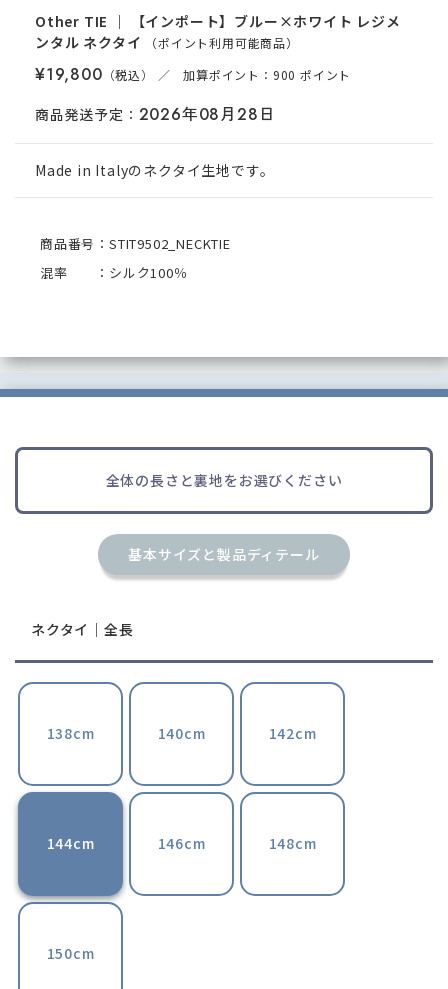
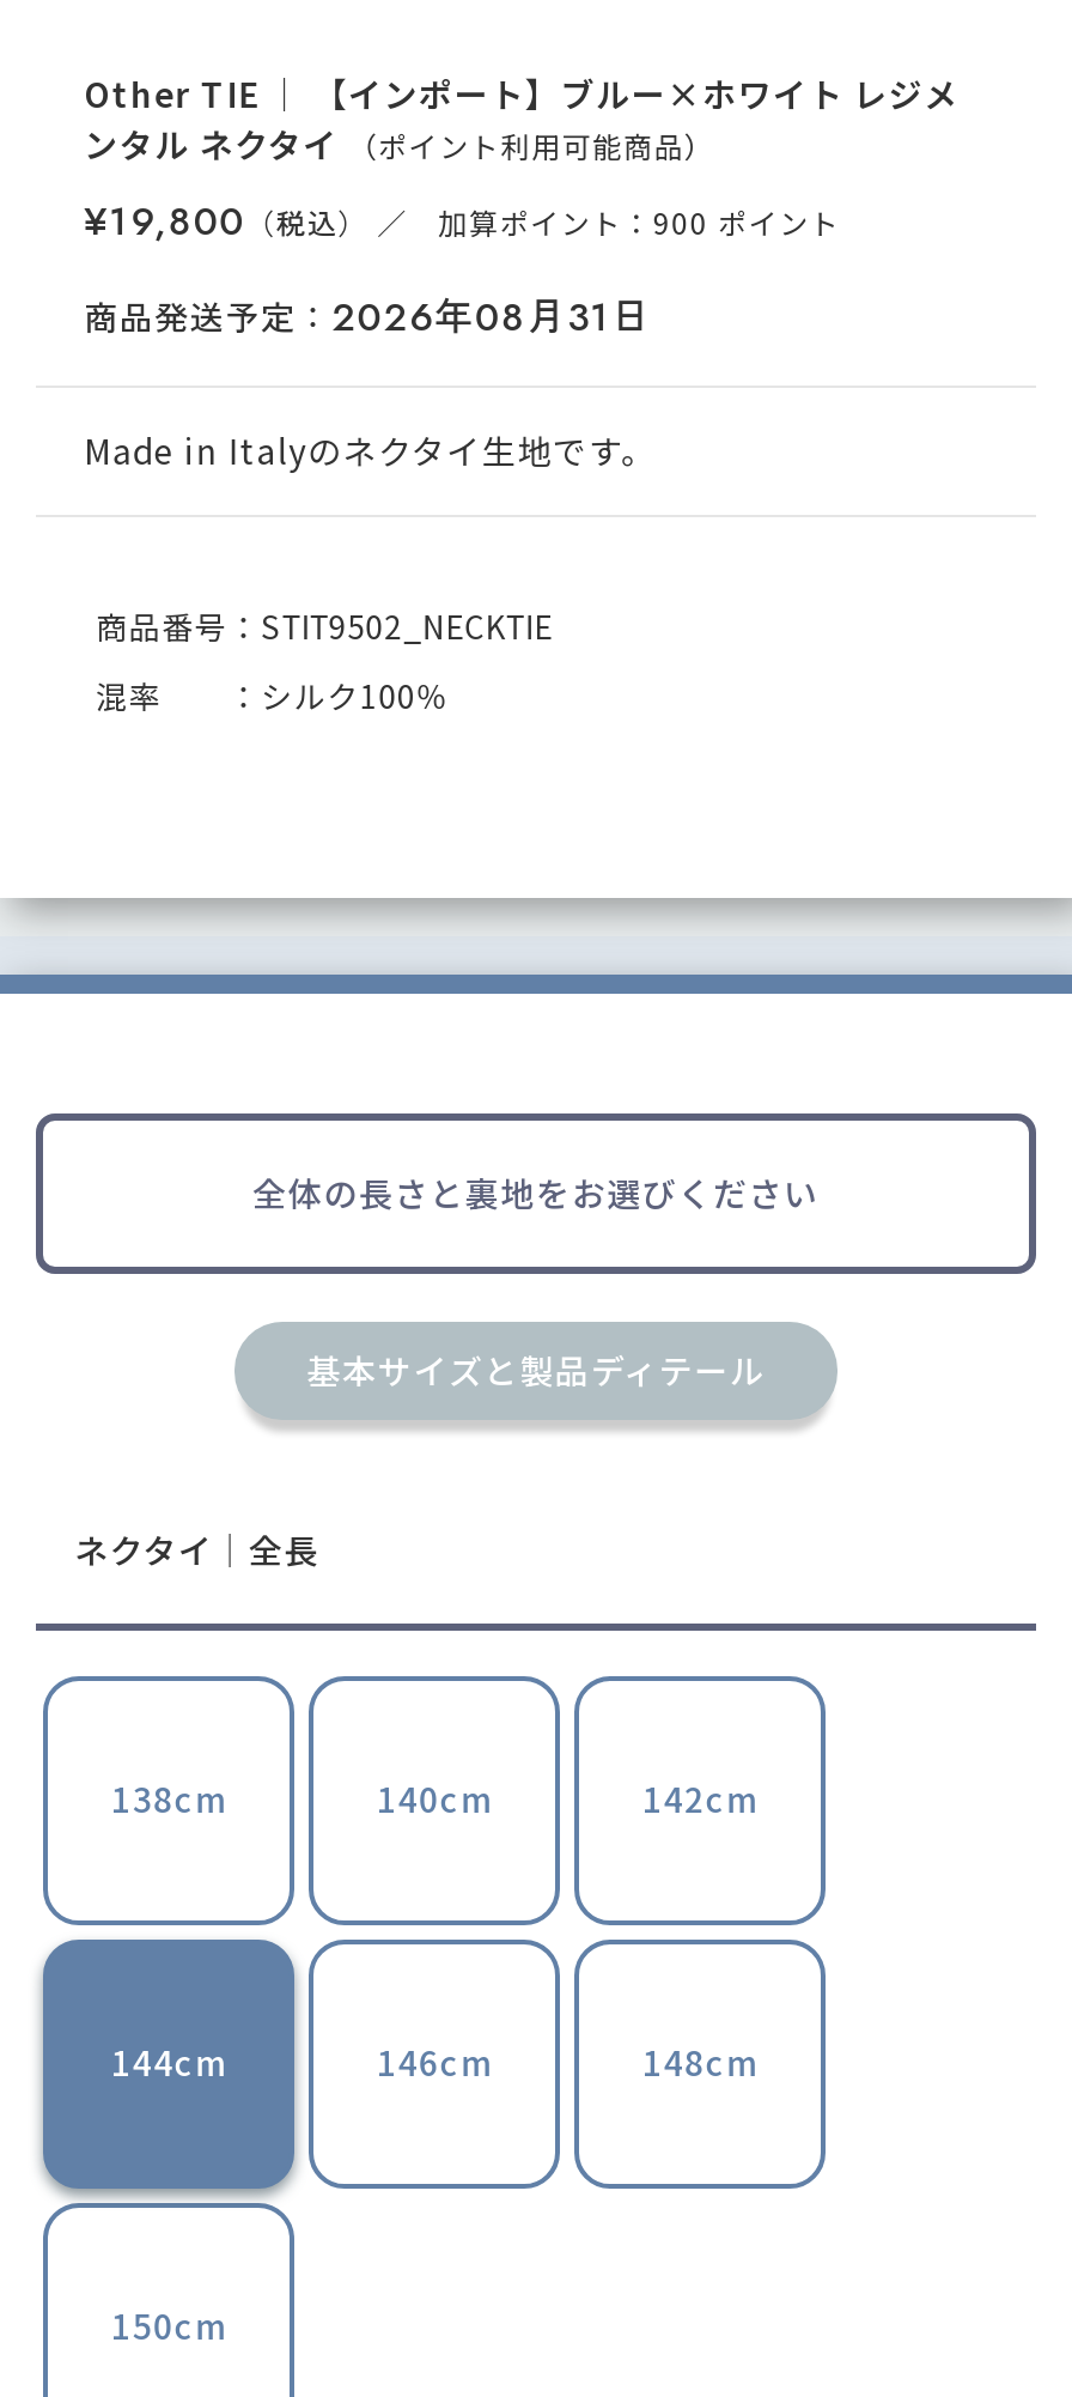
[35,102,275,125] 商品発送予定：2026年08月28日 -> [84,289,652,344] 商品発送予定：2026年08月31日

